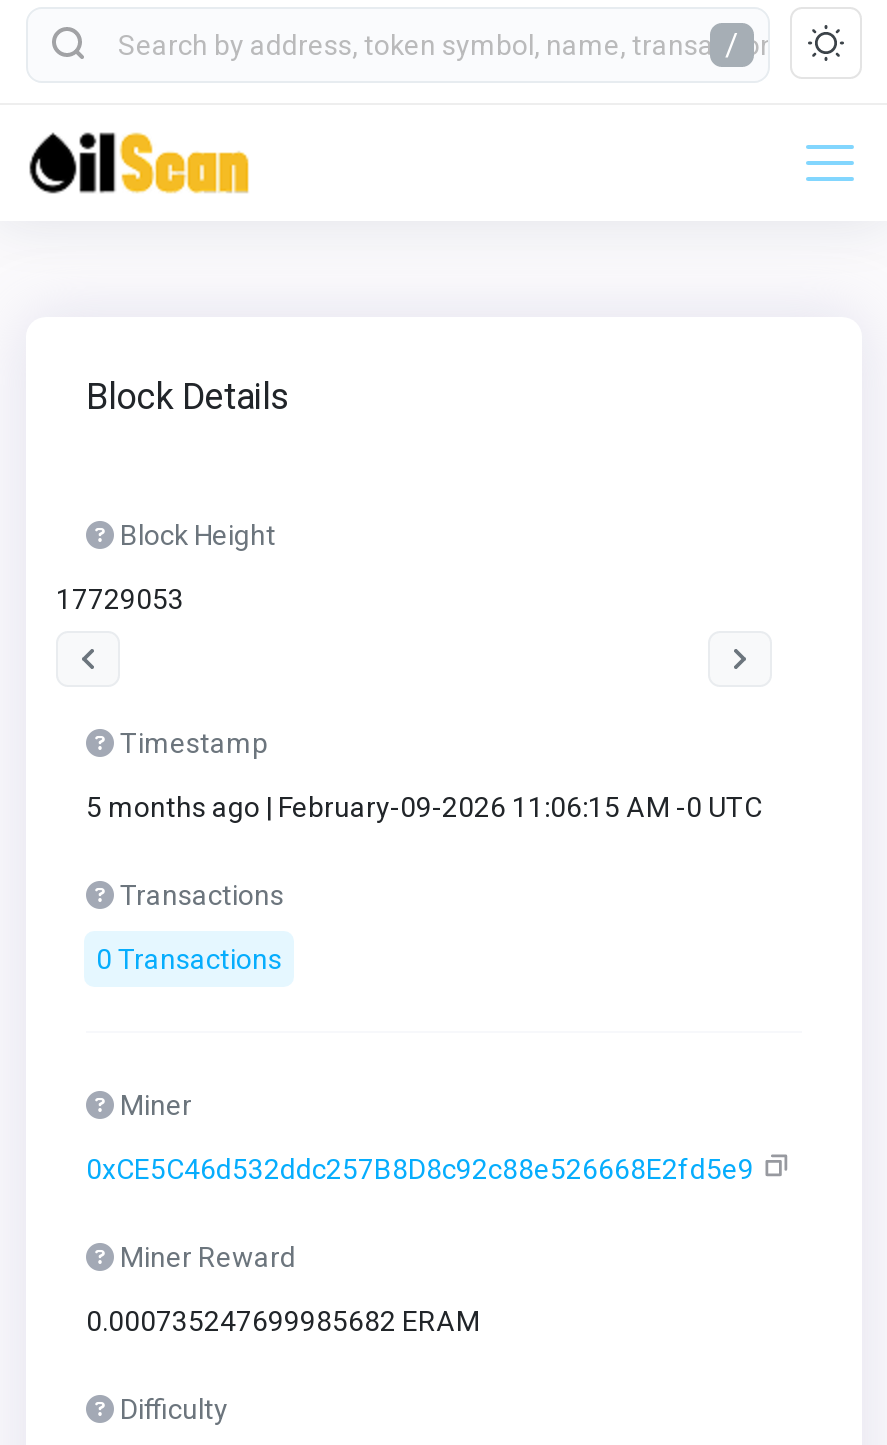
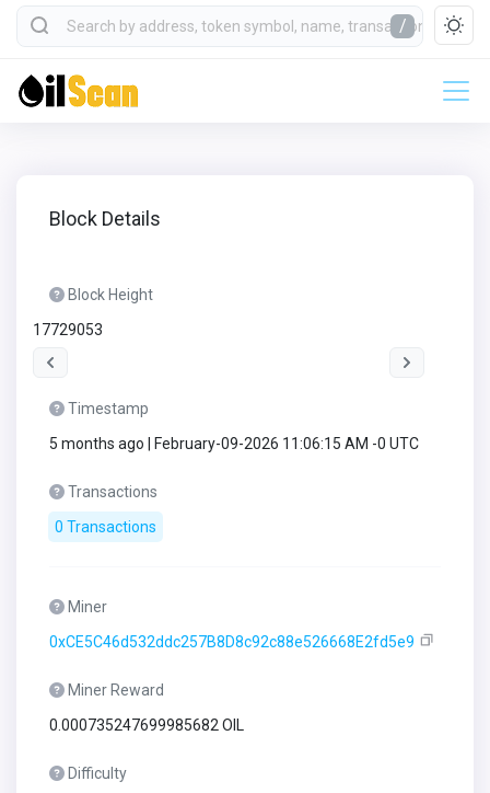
[86,1305,480,1337] 0.000735247699985682 ERAM -> [49,716,244,734] 0.000735247699985682 OIL

